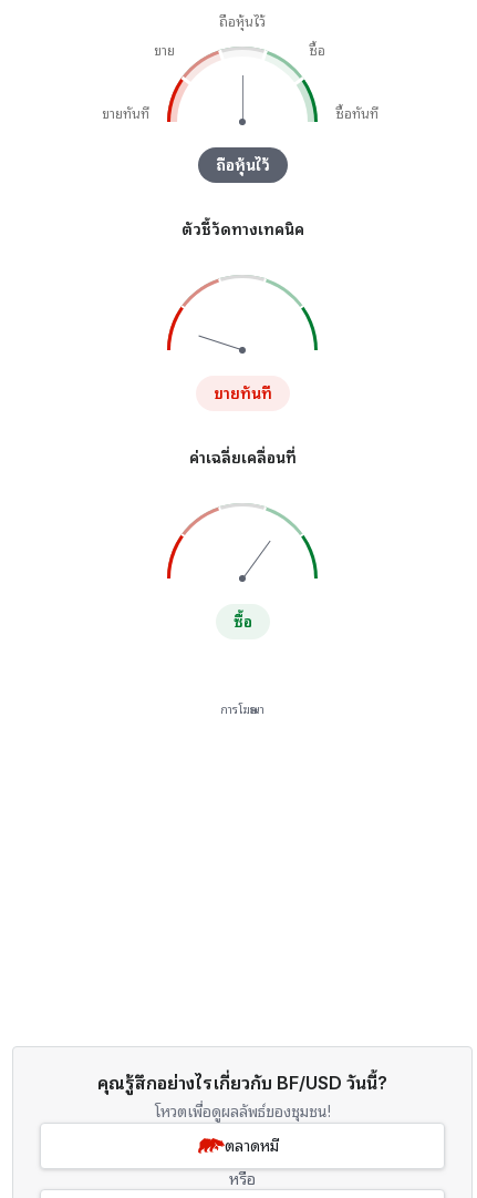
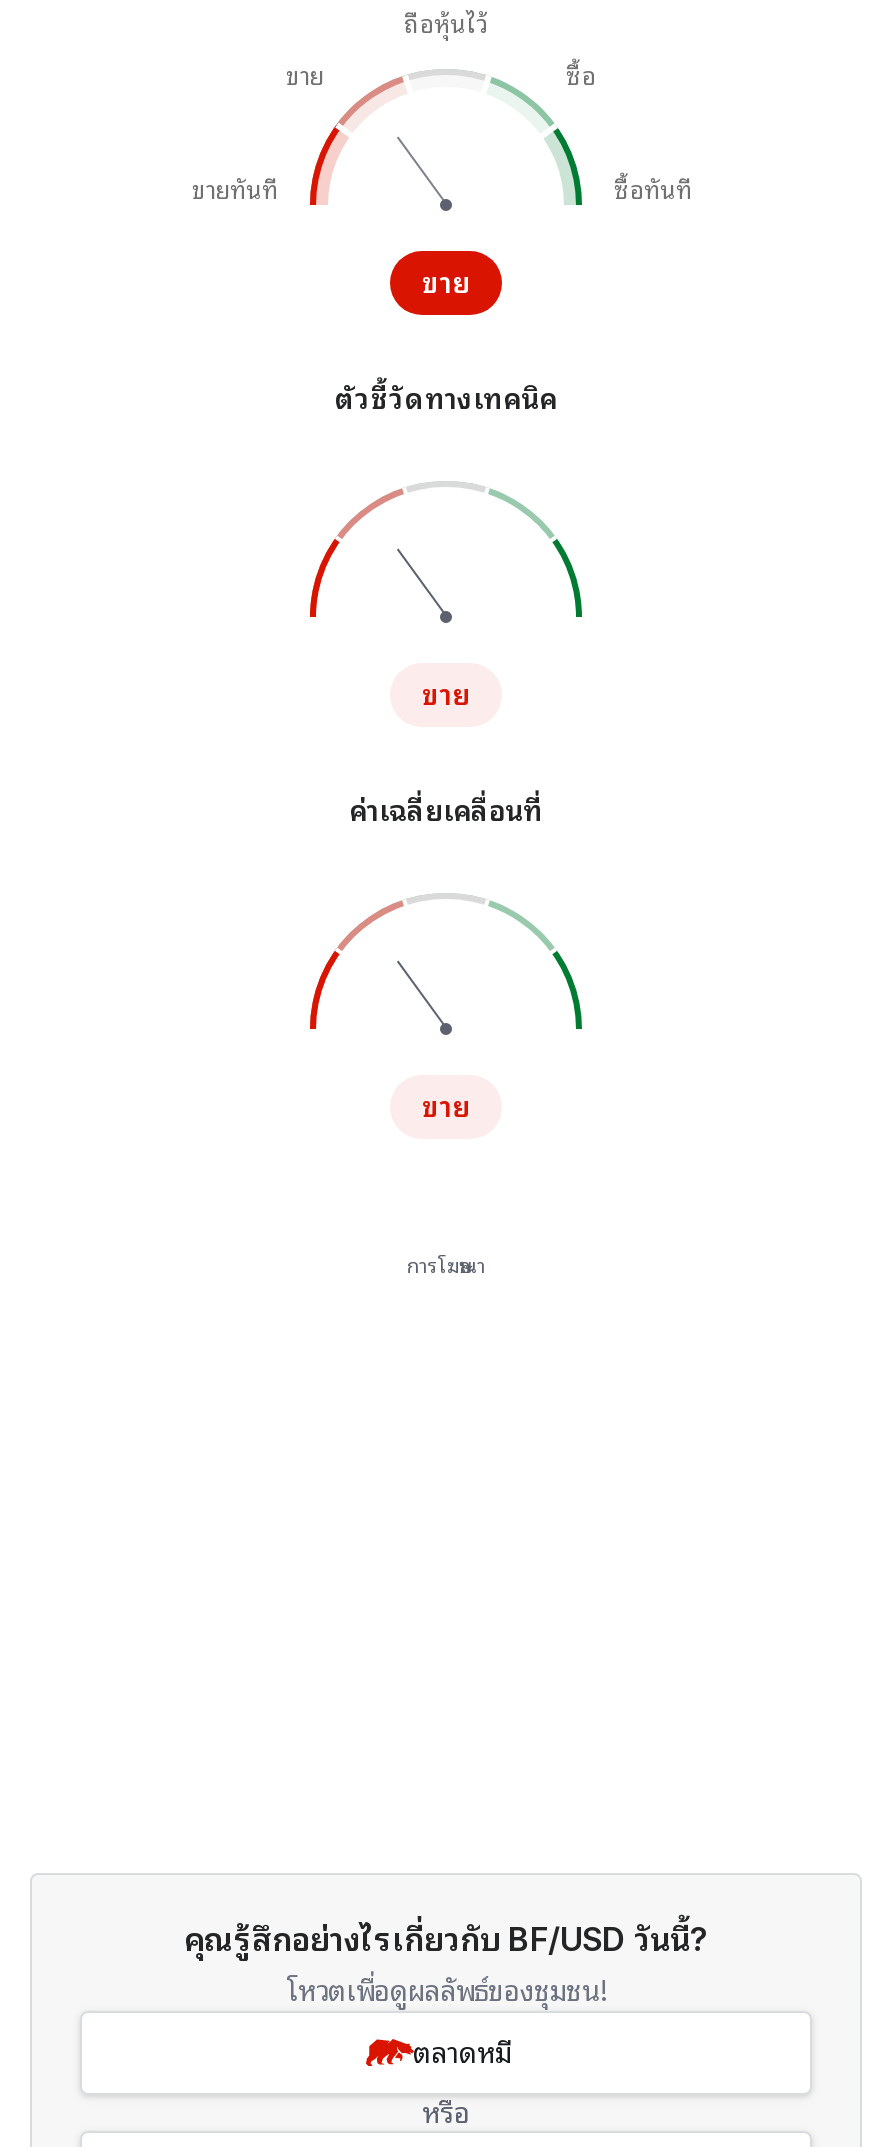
[215,155,269,174] ถือหุ้นไว้ -> [422,265,470,299] ขาย
[213,383,272,402] ขายทันที -> [422,677,470,711] ขาย
[233,612,252,630] ซื้อ -> [422,1089,470,1123] ขาย

